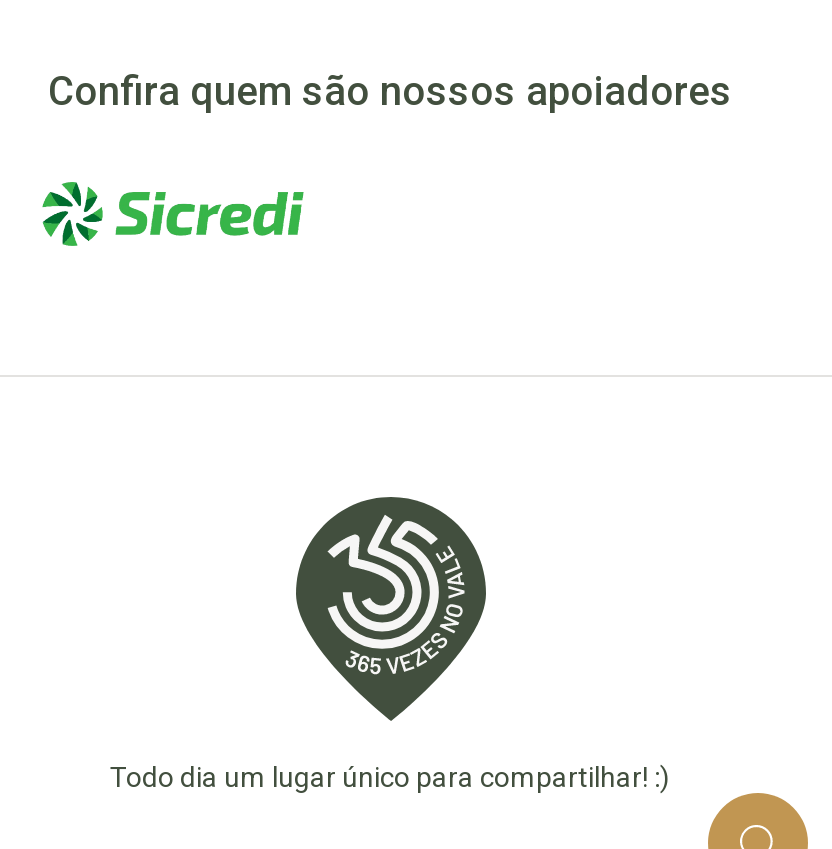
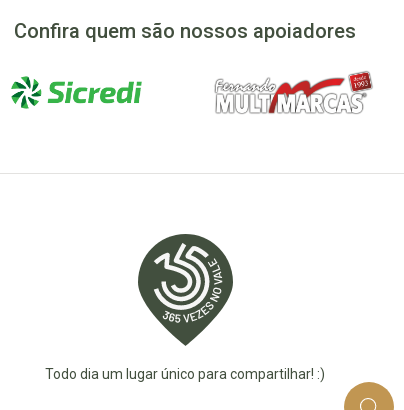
none -> [214,70,373,115] [image]

